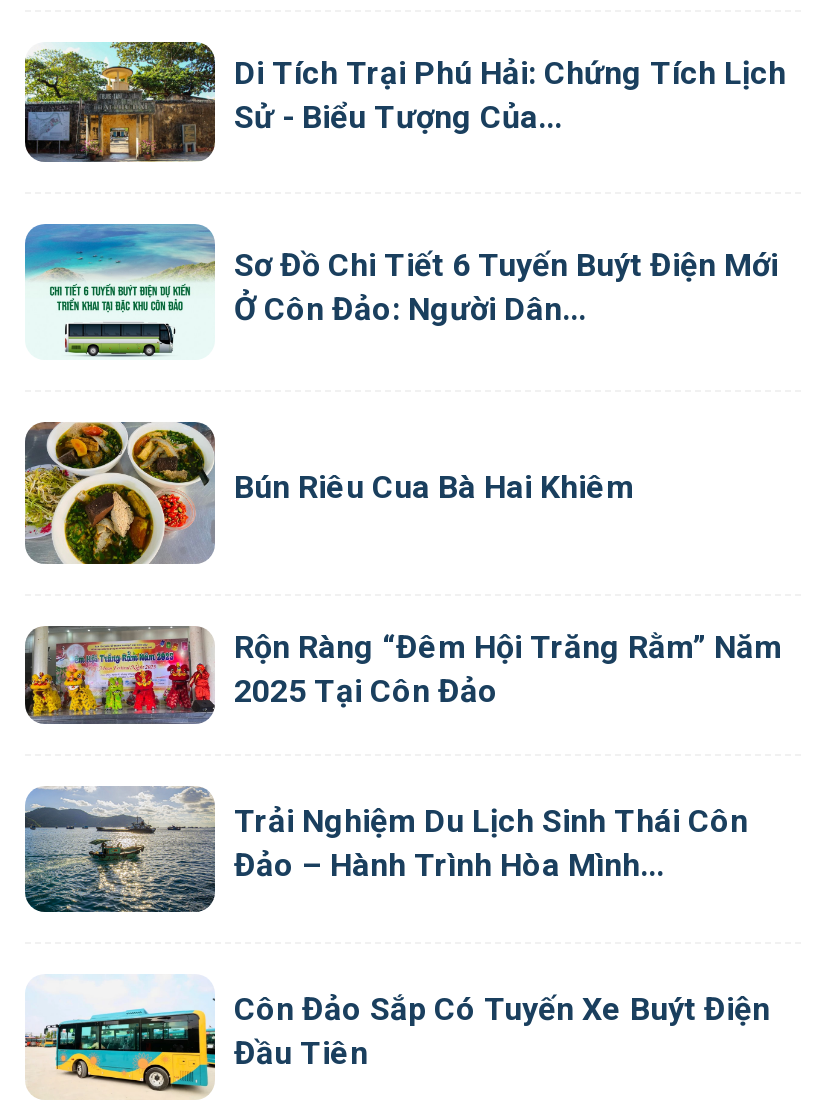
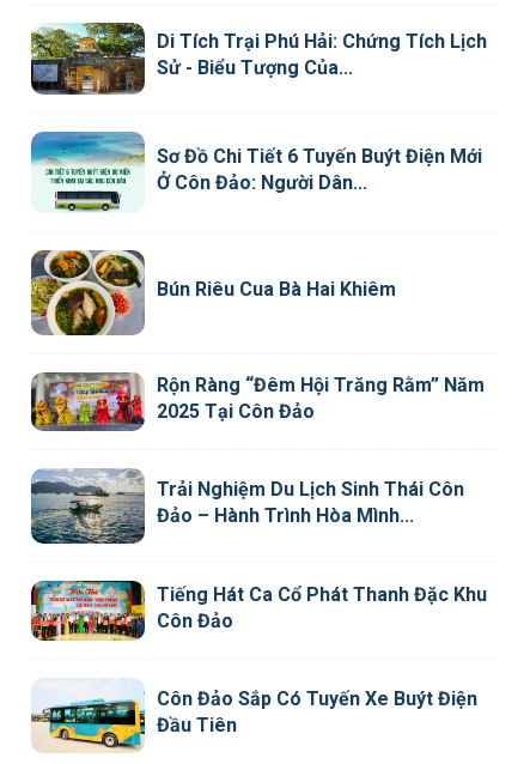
none -> [30,580,486,642] [image] | Tiếng Hát Ca Cổ Phát Thanh Đặc Khu | Côn Đảo

